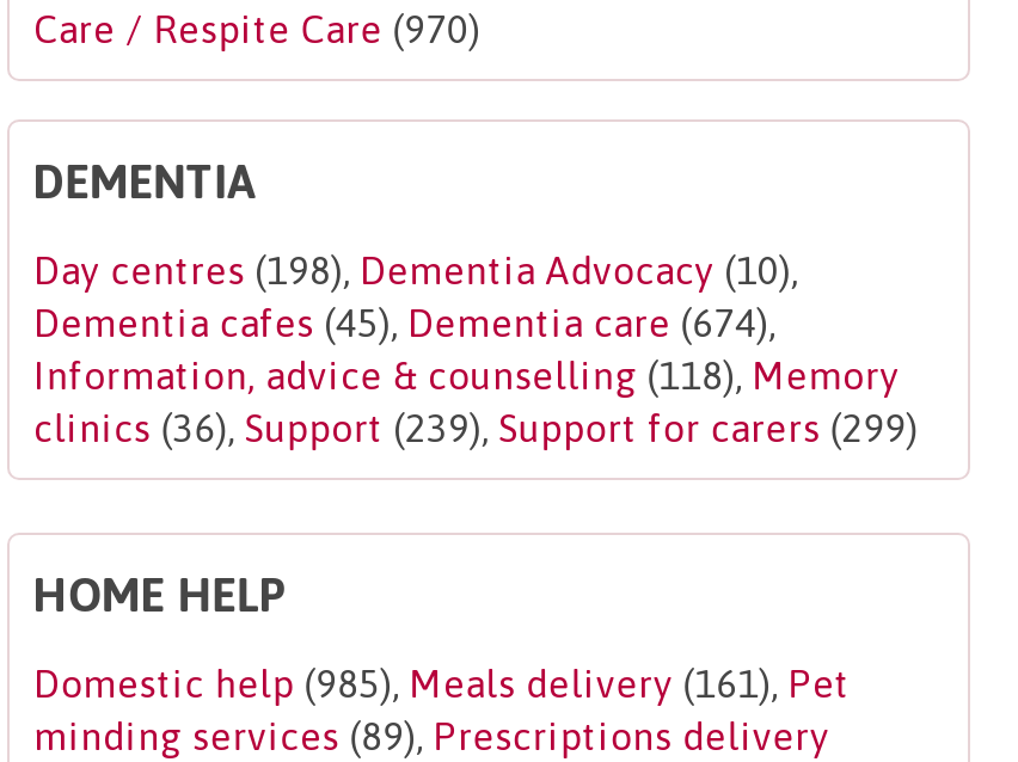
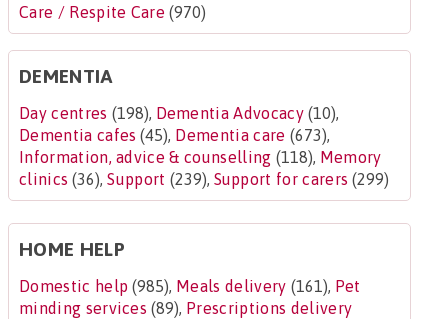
[33,301,776,344] Dementia cafes (45), Dementia care (674), -> [19,126,330,144] Dementia cafes (45), Dementia care (673),

